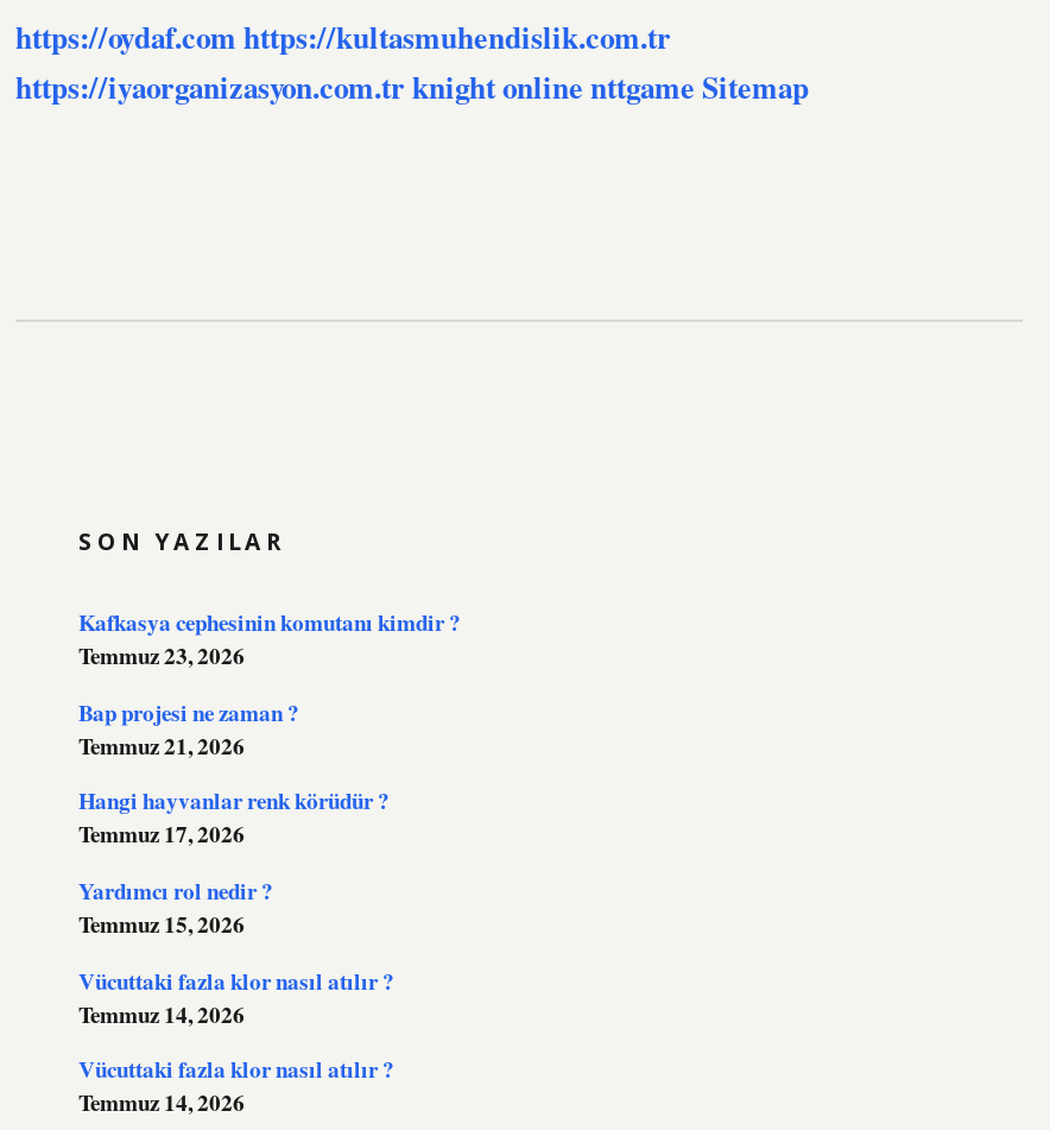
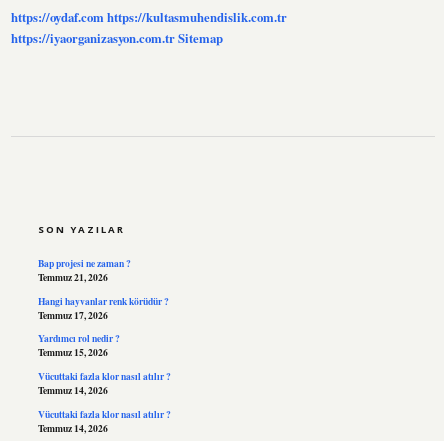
[15,66,809,109] https://iyaorganizasyon.com.tr knight online nttgame Sitemap -> [11,29,223,47] https://iyaorganizasyon.com.tr Sitemap
[78,606,461,672] Kafkasya cephesinin komutanı kimdir ? | Temmuz 23, 2026 -> none

